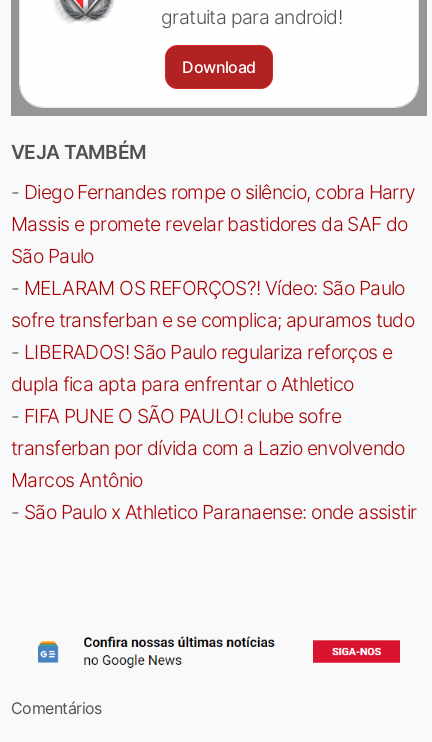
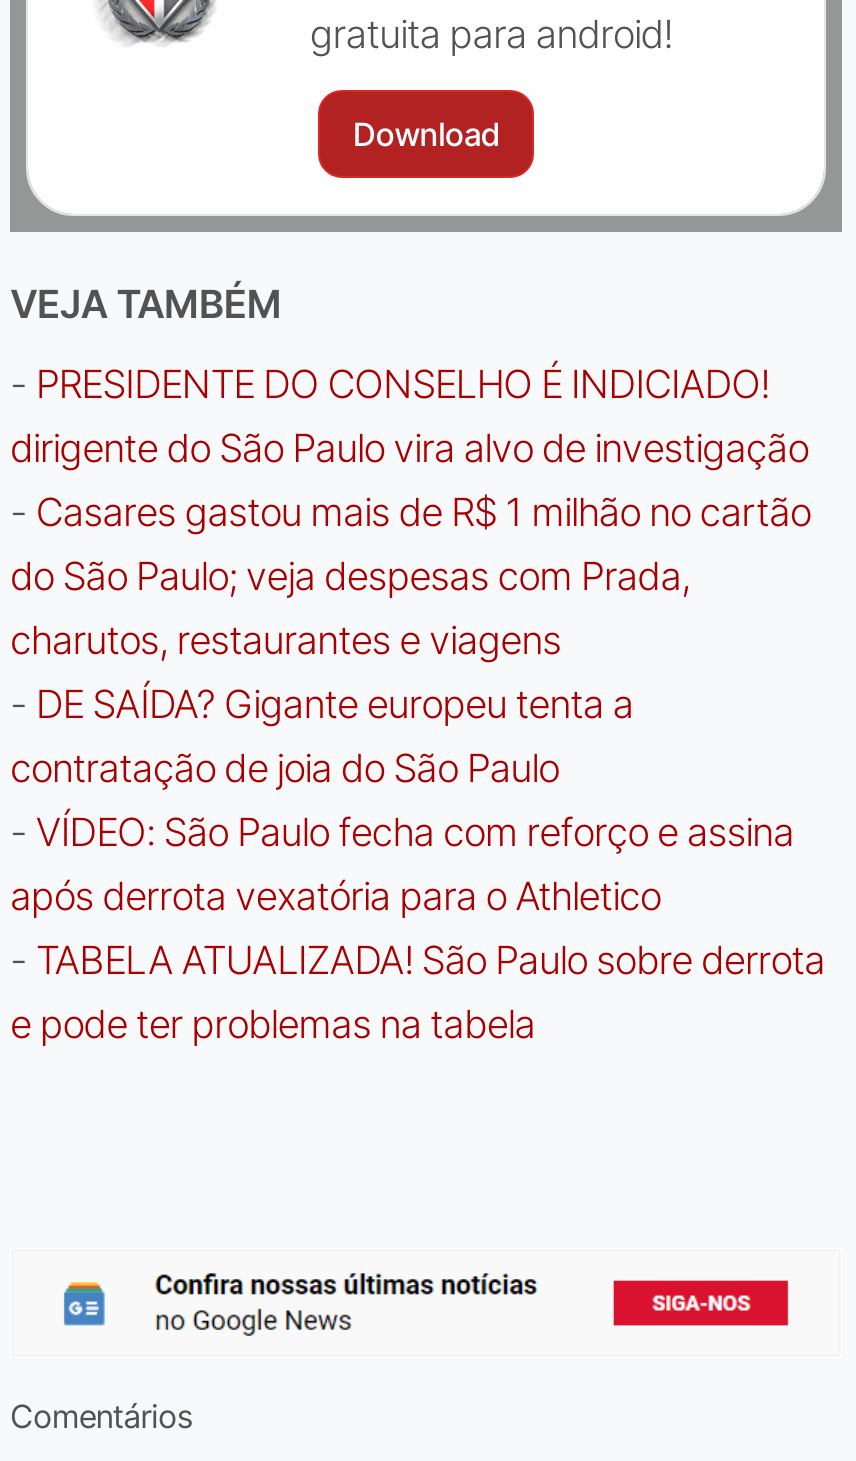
[11,180,416,524] - Diego Fernandes rompe o silêncio, cobra Harry | Massis e promete revelar bastidores da SAF do | São Paulo | - MELARAM OS REFORÇOS?! Vídeo: São Paulo | sofre transferban e se complica; apuramos tudo | - LIBERADOS! São Paulo regulariza reforços e | dupla fica apta para enfrentar o Athletico | - FIFA PUNE O SÃO PAULO! clube sofre | transferban por dívida com a Lazio envolvendo | Marcos Antônio | - São Paulo x Athletico Paranaense: onde assistir -> [10,359,825,1047] - PRESIDENTE DO CONSELHO É INDICIADO! | dirigente do São Paulo vira alvo de investigação | - Casares gastou mais de R$ 1 milhão no cartão | do São Paulo; veja despesas com Prada, | charutos, restaurantes e viagens | - DE SAÍDA? Gigante europeu tenta a | contratação de joia do São Paulo | - VÍDEO: São Paulo fecha com reforço e assina | após derrota vexatória para o Athletico | - TABELA ATUALIZADA! São Paulo sobre derrota | e pode ter problemas na tabela

